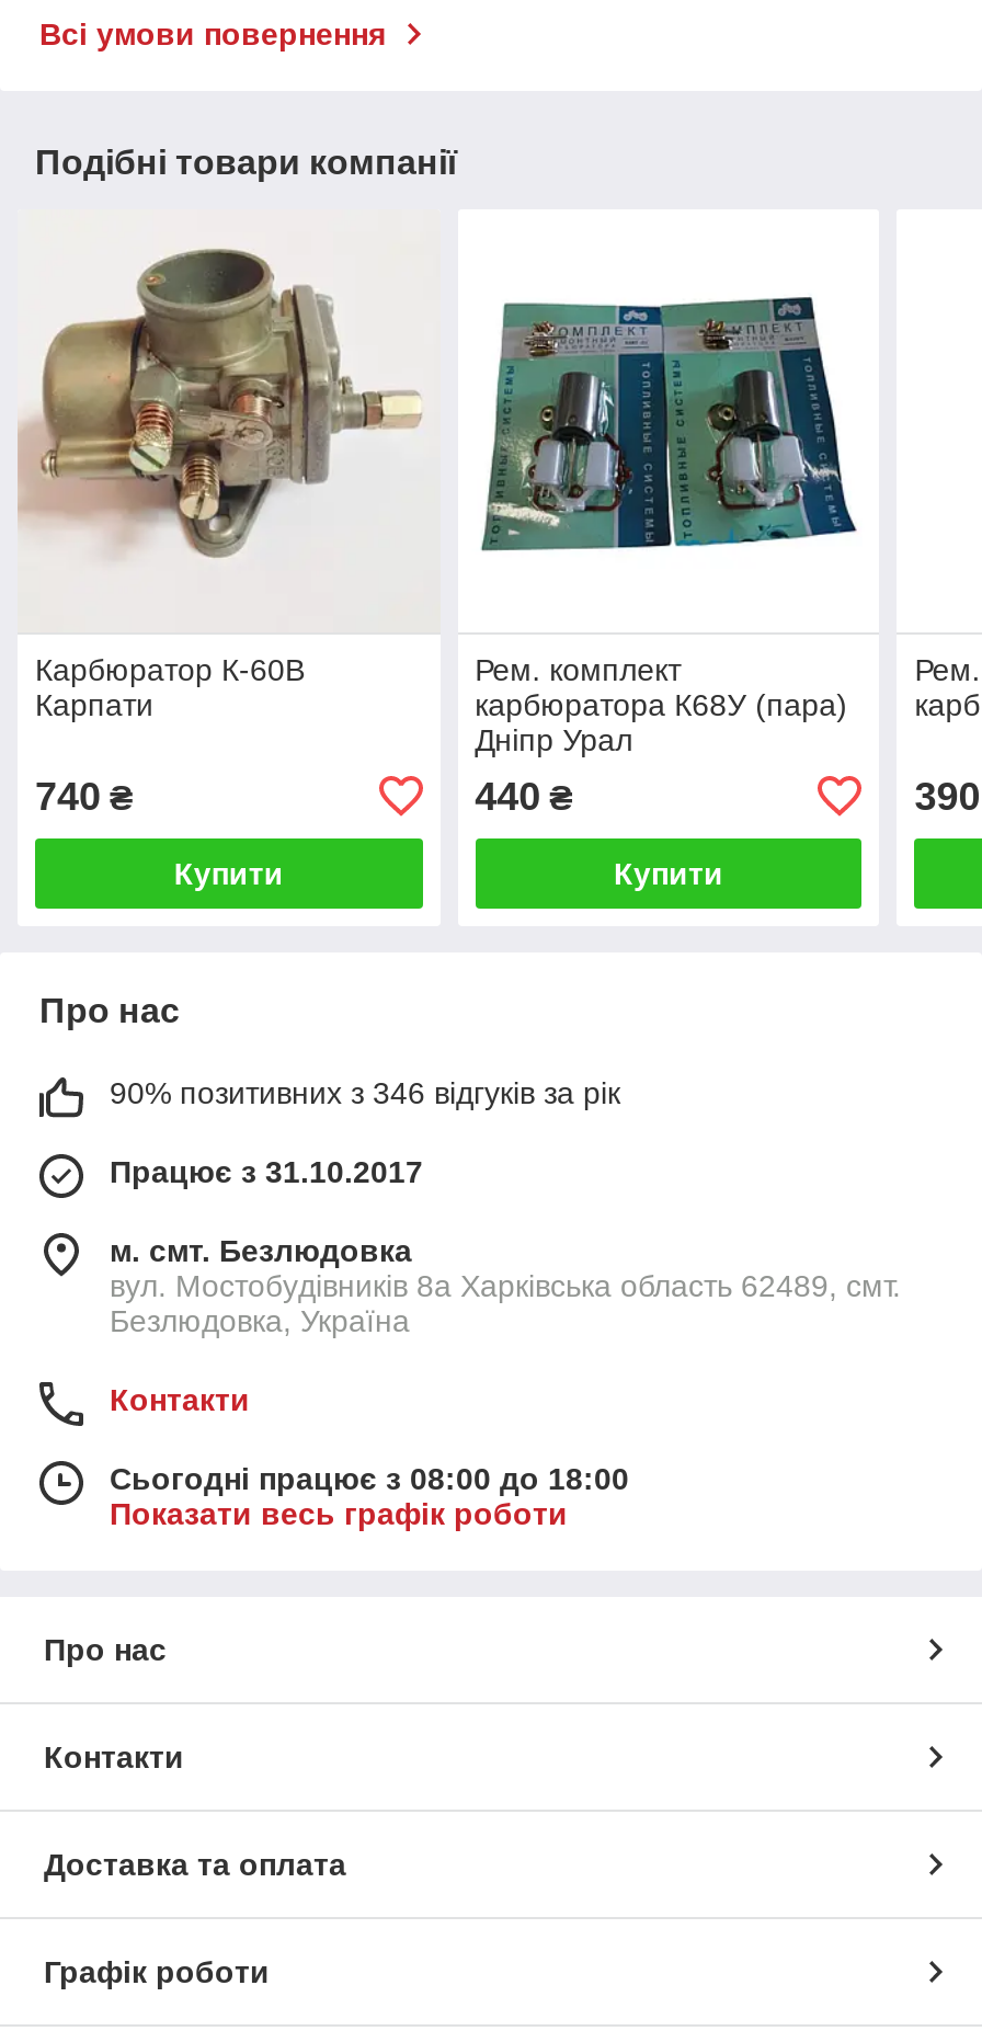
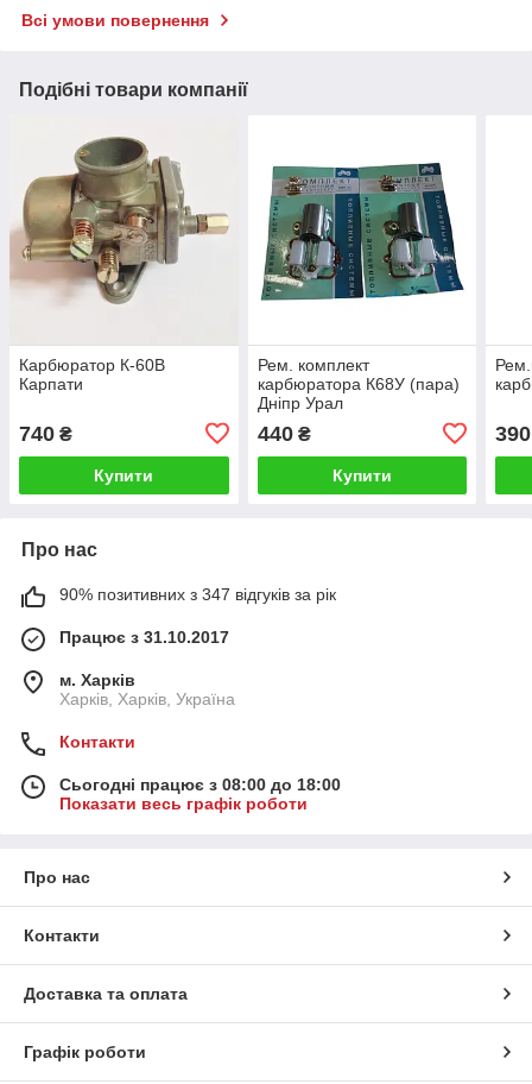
[110,1075,620,1110] 90% позитивних з 346 відгуків за рік -> [59,585,336,604] 90% позитивних з 347 відгуків за рік
[110,1233,901,1338] м. смт. Безлюдовка | вул. Мостобудівників 8а Харківська область 62489, смт. | Безлюдовка, Україна -> [59,670,235,708] м. Харків | Харків, Харків, Україна

